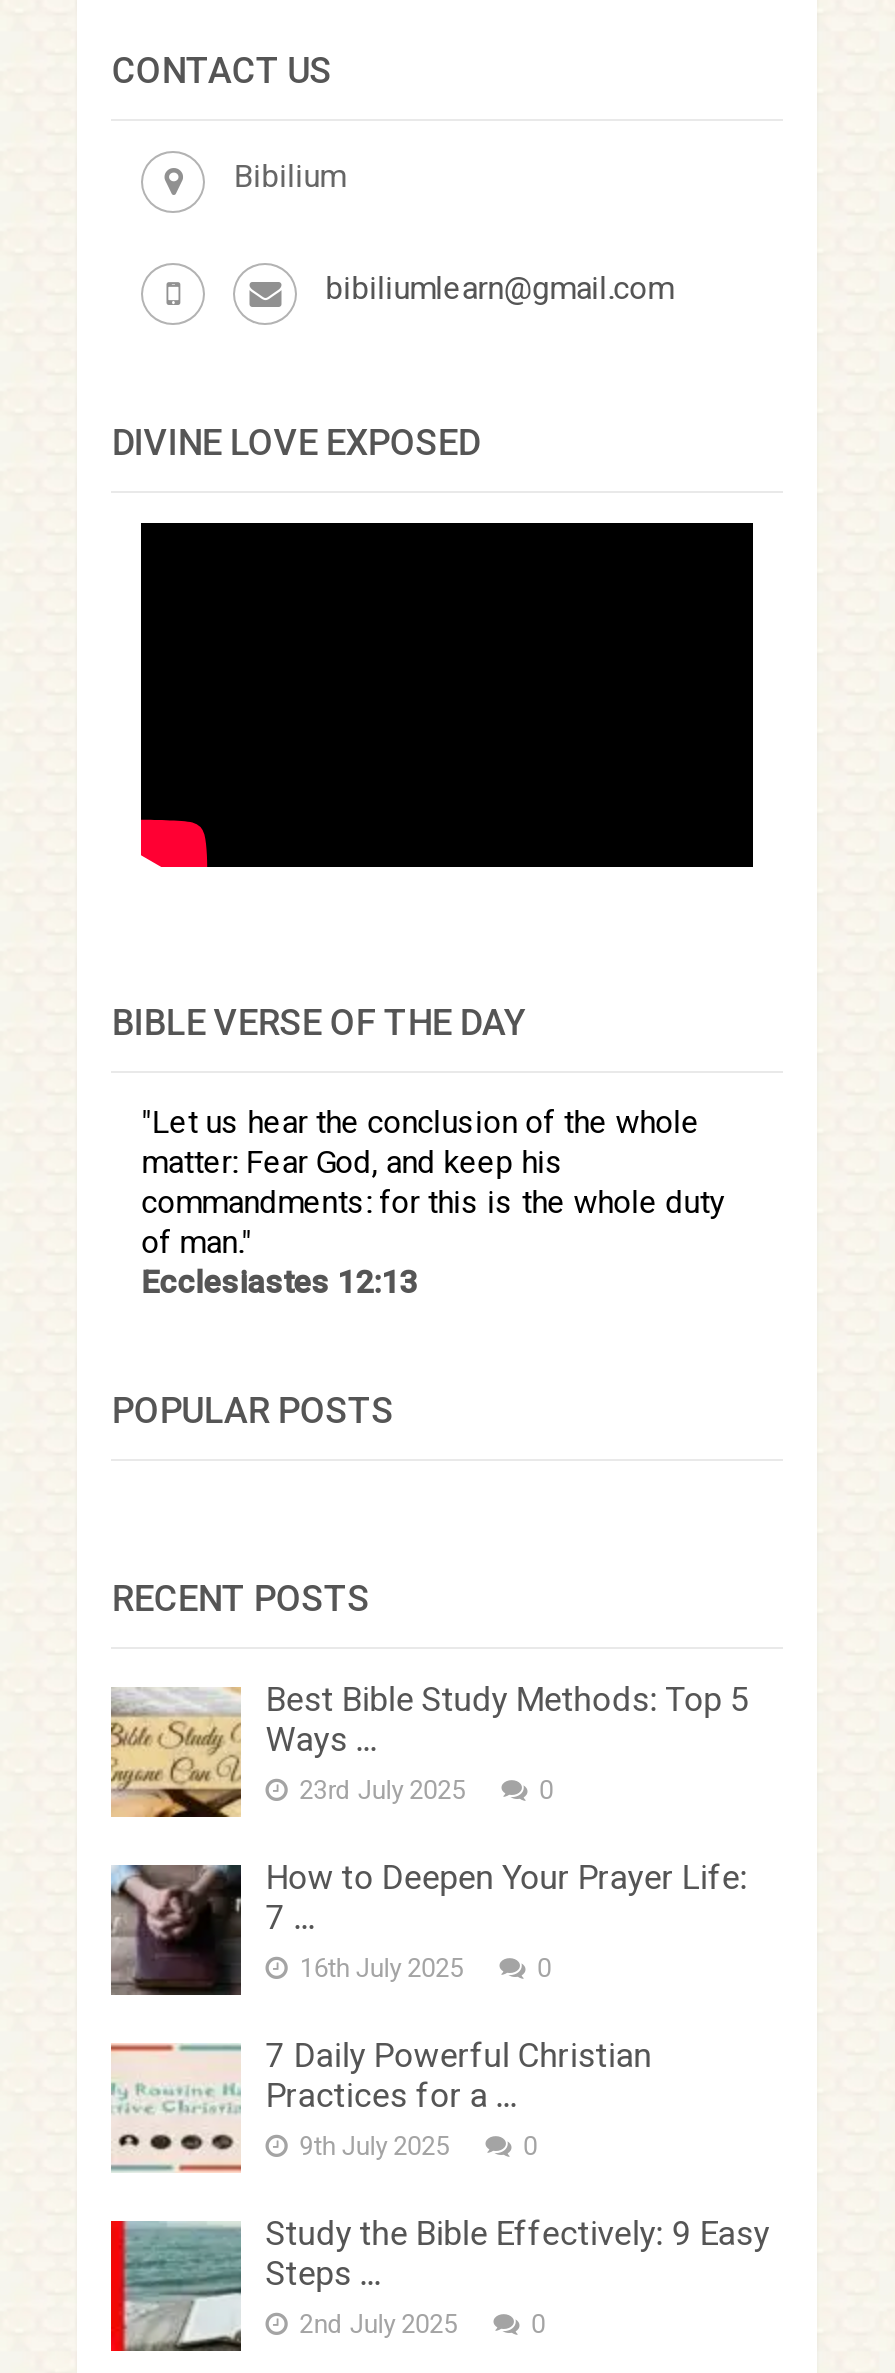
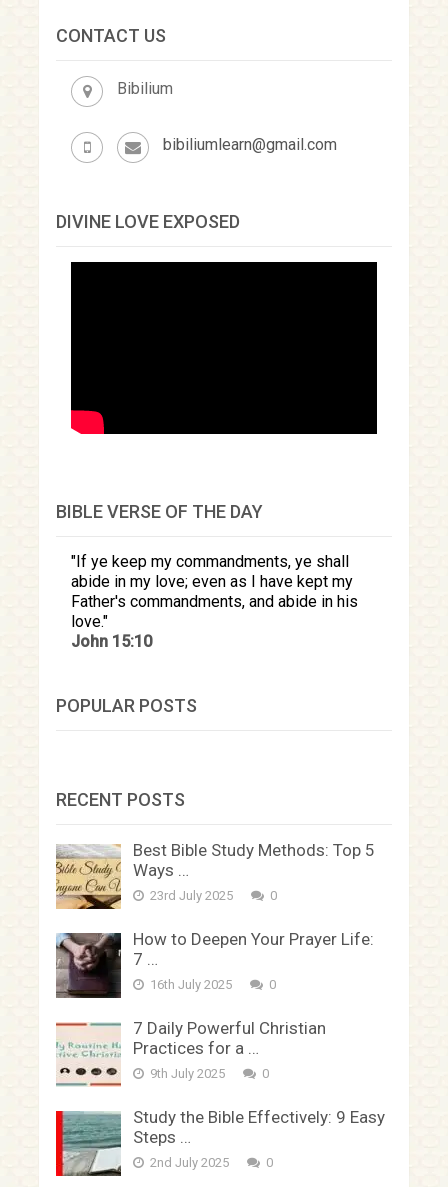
[141,1104,725,1302] Let us hear the conclusion of the whole | matter: Fear God, and keep his | commandments: for this is the whole duty | of man. | Ecclesiastes 12:13 -> [71,552,358,651] If ye keep my commandments, ye shall | abide in my love; even as I have kept my | Father's commandments, and abide in his | love. | John 15:10

